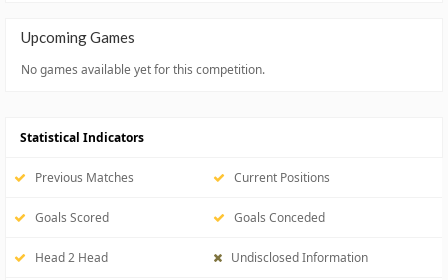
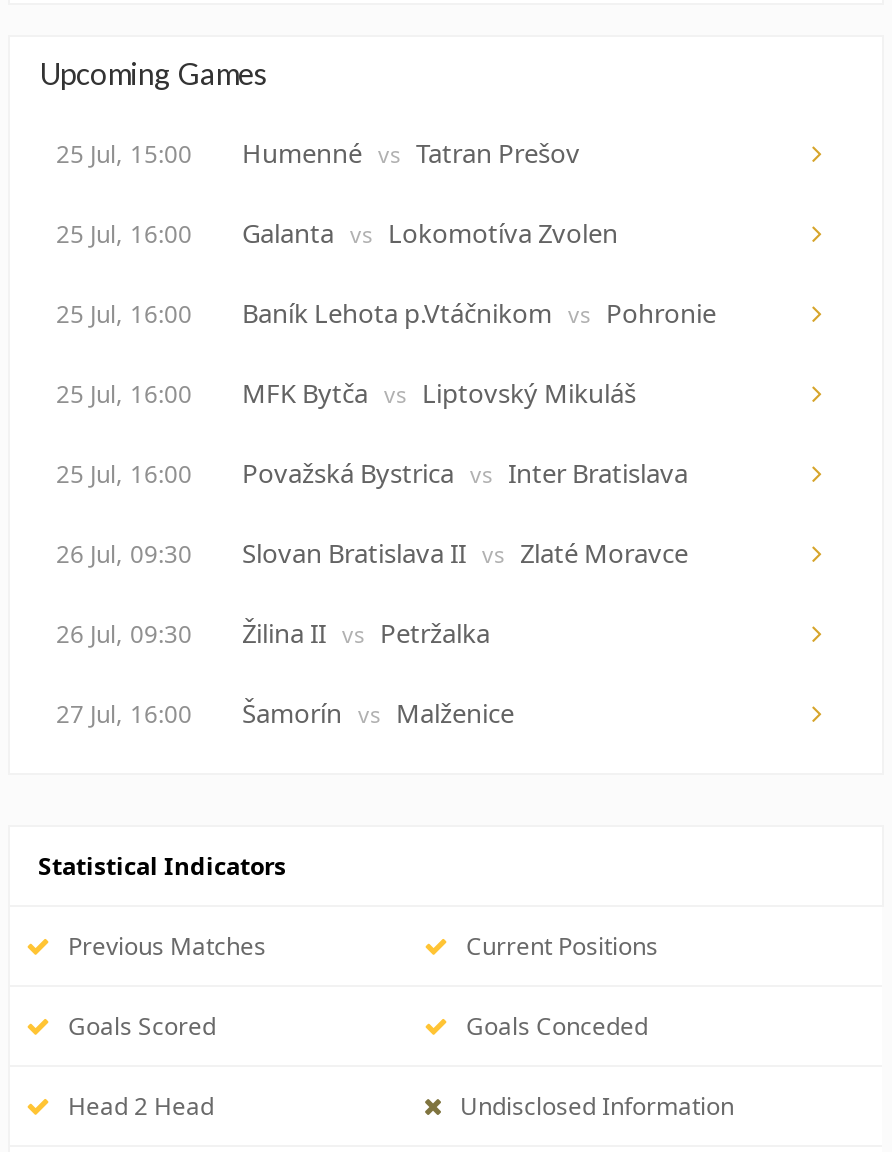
[21,61,265,78] No games available yet for this competition. -> [56,135,716,731] 25 Jul, 15:00 | Humenné vs Tatran Prešov | 25 Jul, 16:00 | Galanta vs Lokomotíva Zvolen | 25 Jul, 16:00 | Baník Lehota p.Vtáčnikom vs Pohronie | 25 Jul, 16:00 | MFK Bytča vs Liptovský Mikuláš | 25 Jul, 16:00 | Považská Bystrica vs Inter Bratislava | 26 Jul, 09:30 | Slovan Bratislava II vs Zlaté Moravce | 26 Jul, 09:30 | Žilina II vs Petržalka | 27 Jul, 16:00 | Šamorín vs Malženice

